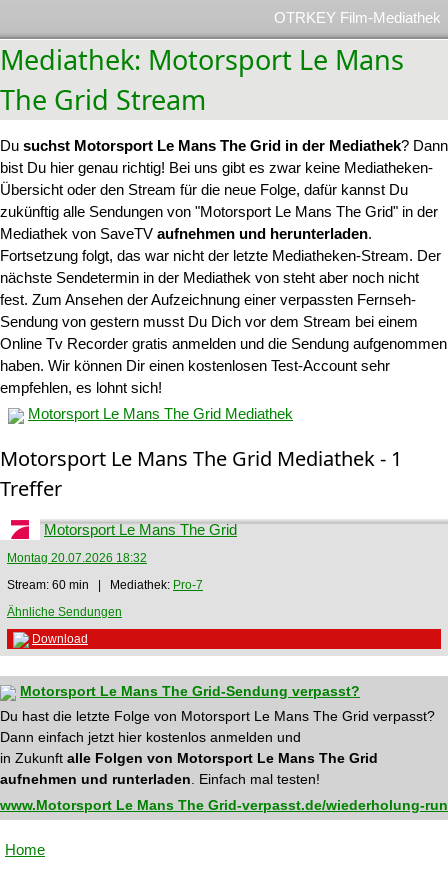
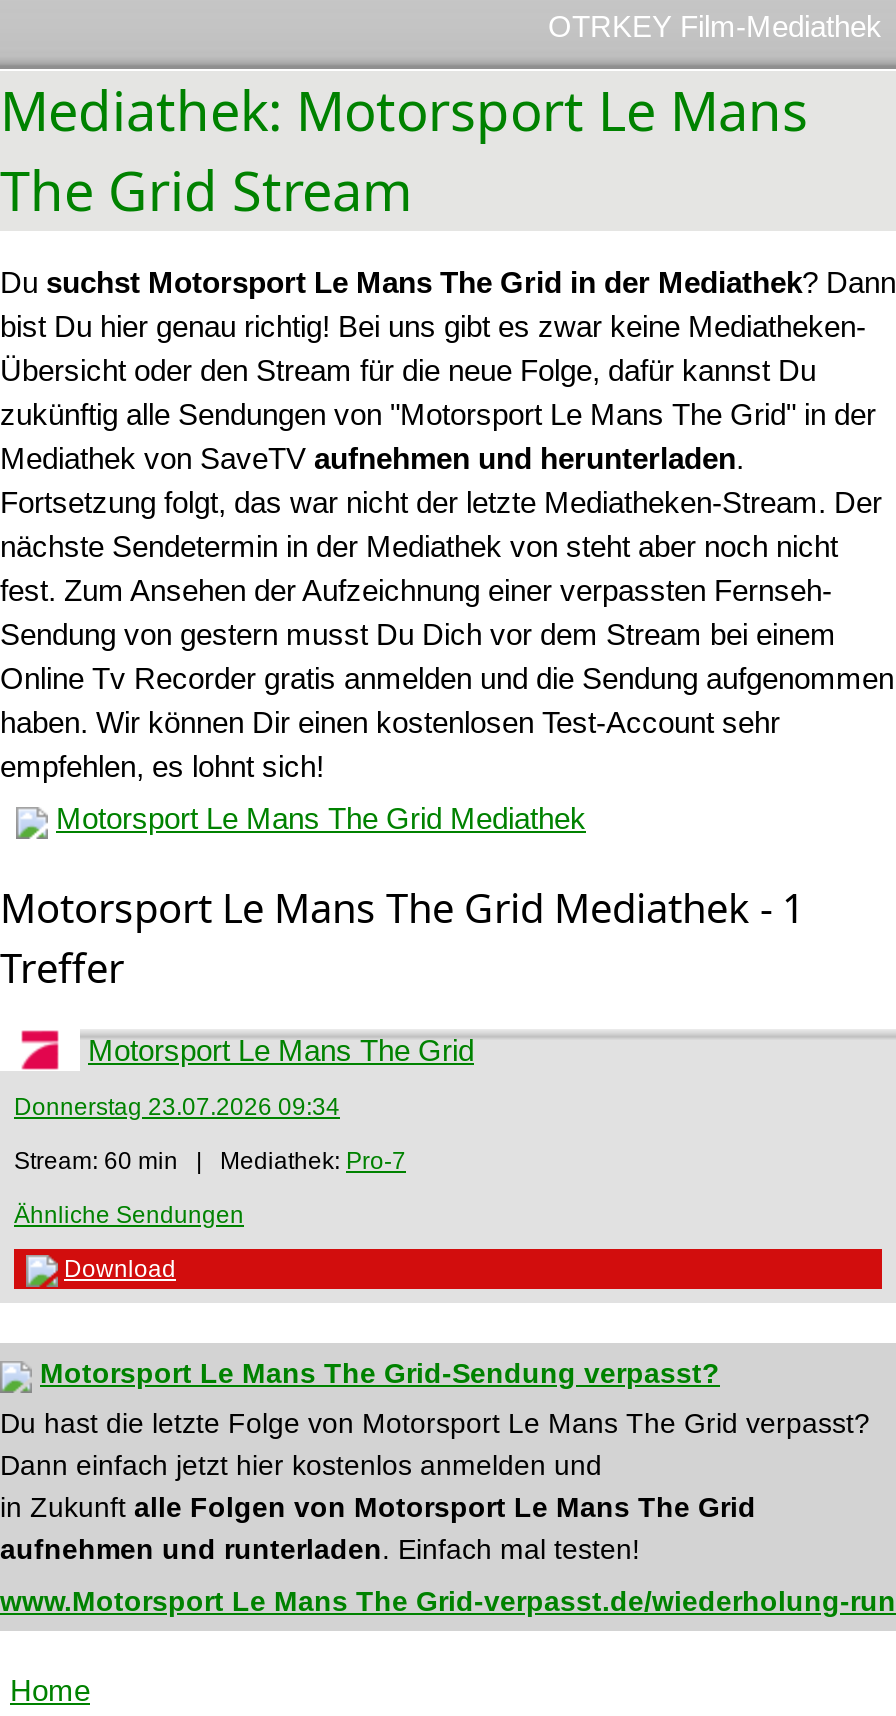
[7,551,147,565] Montag 20.07.2026 18:32 -> [14,1093,340,1121] Donnerstag 23.07.2026 09:34

